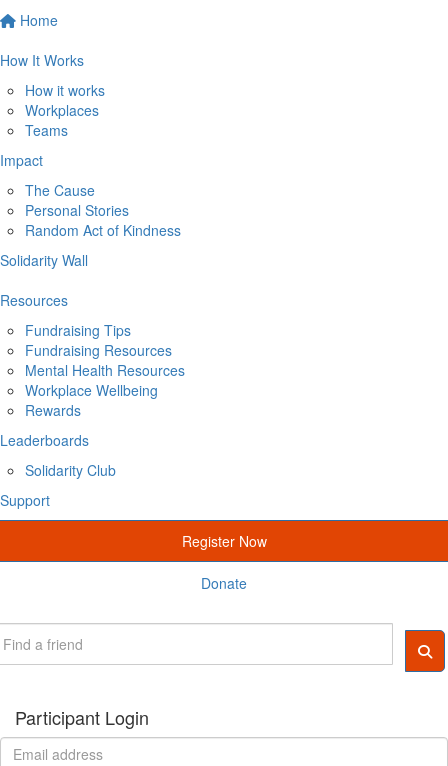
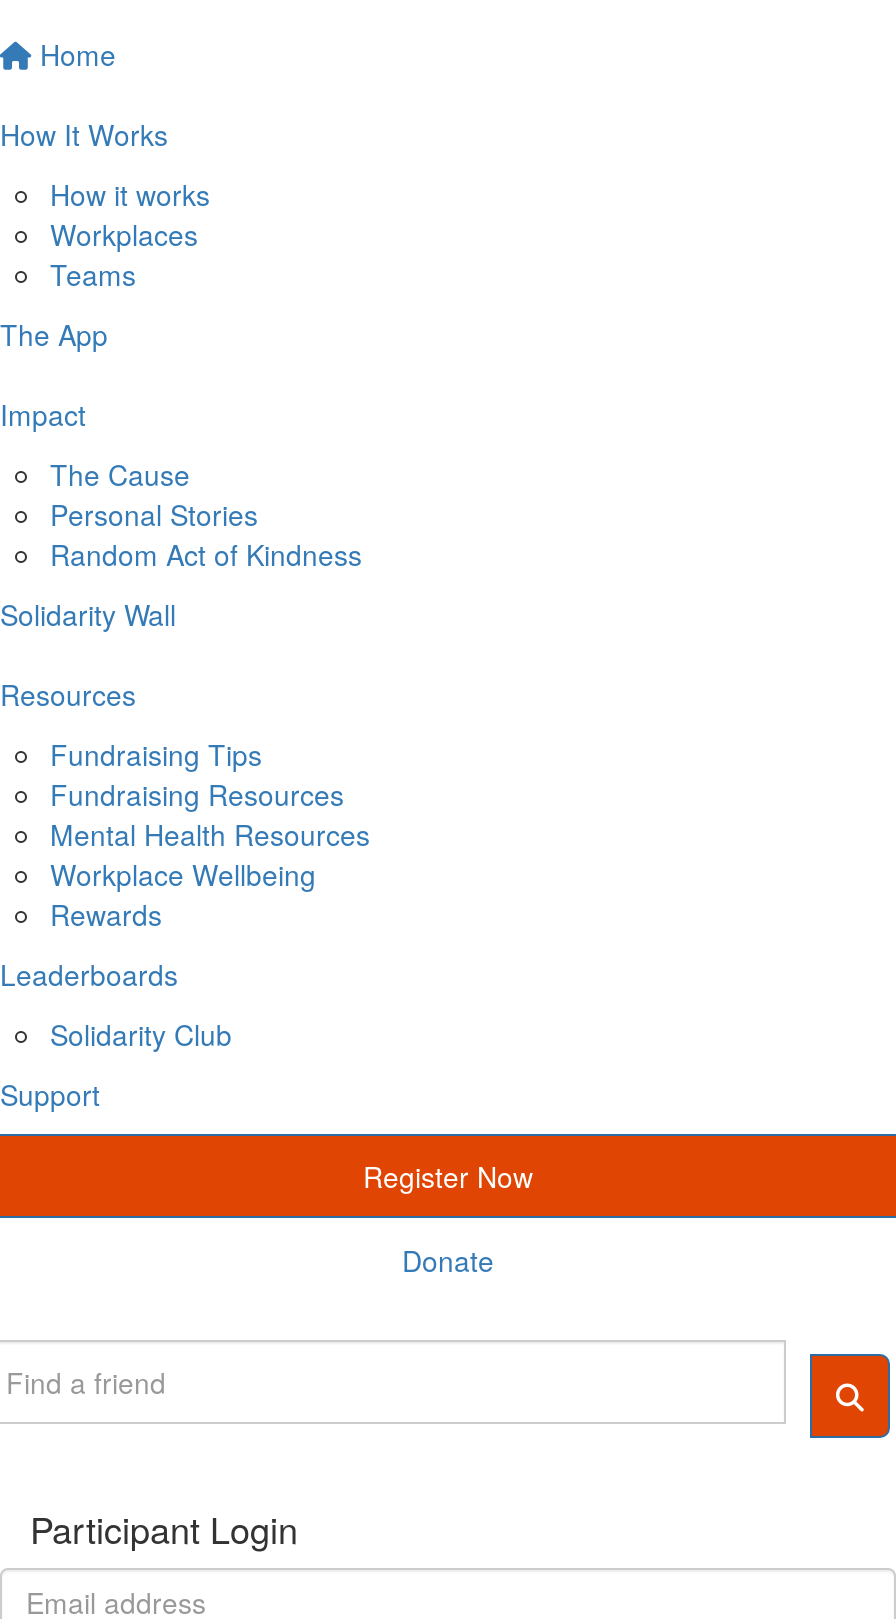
none -> [0,313,108,353] The App

